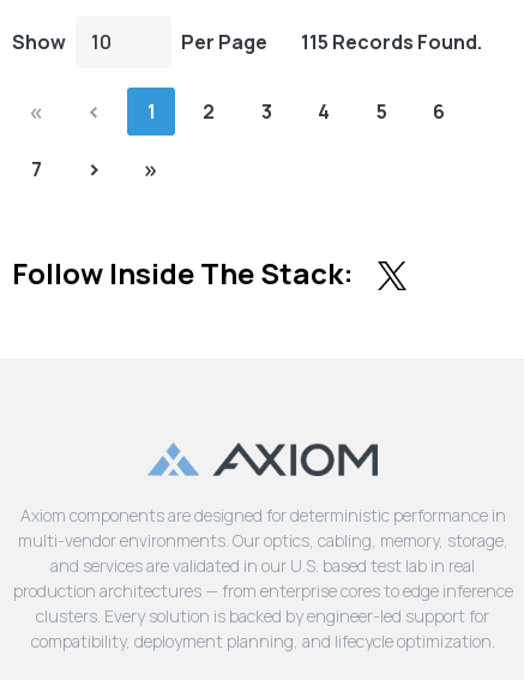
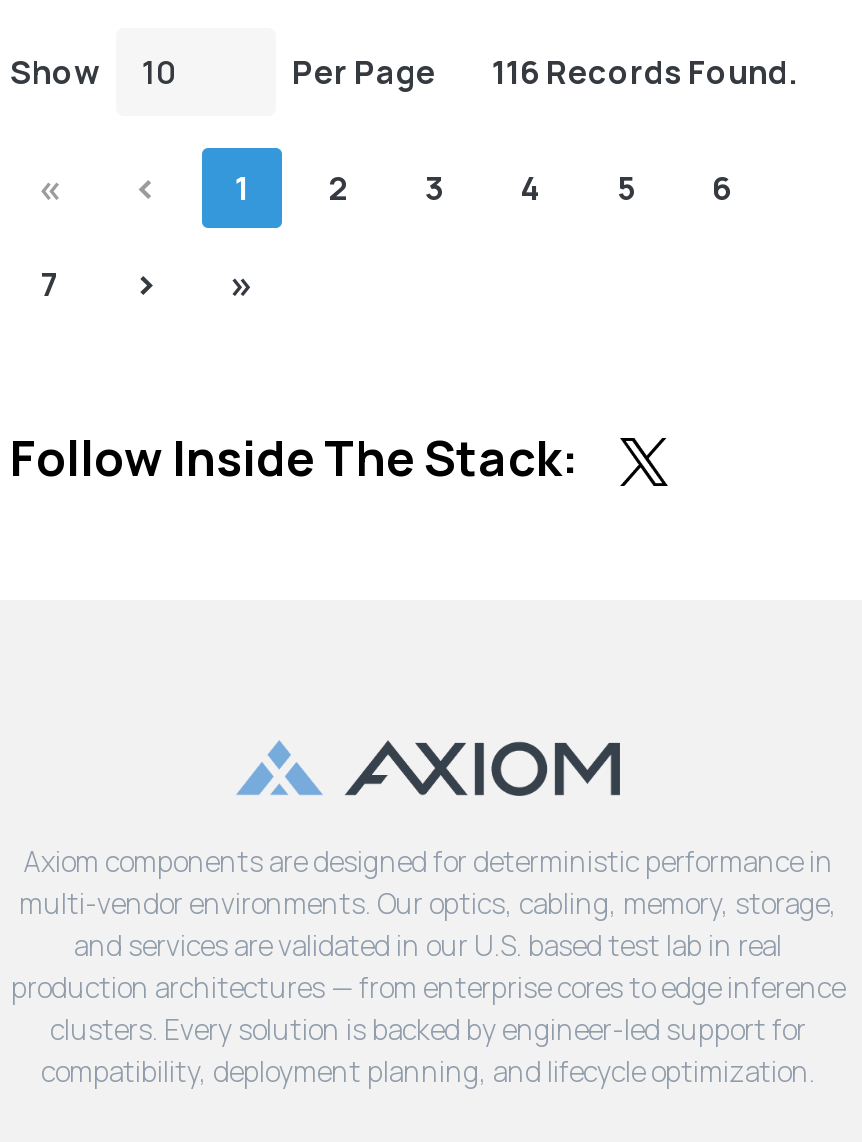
[301,29,482,55] 115 Records Found. -> [492,50,796,94] 116 Records Found.

